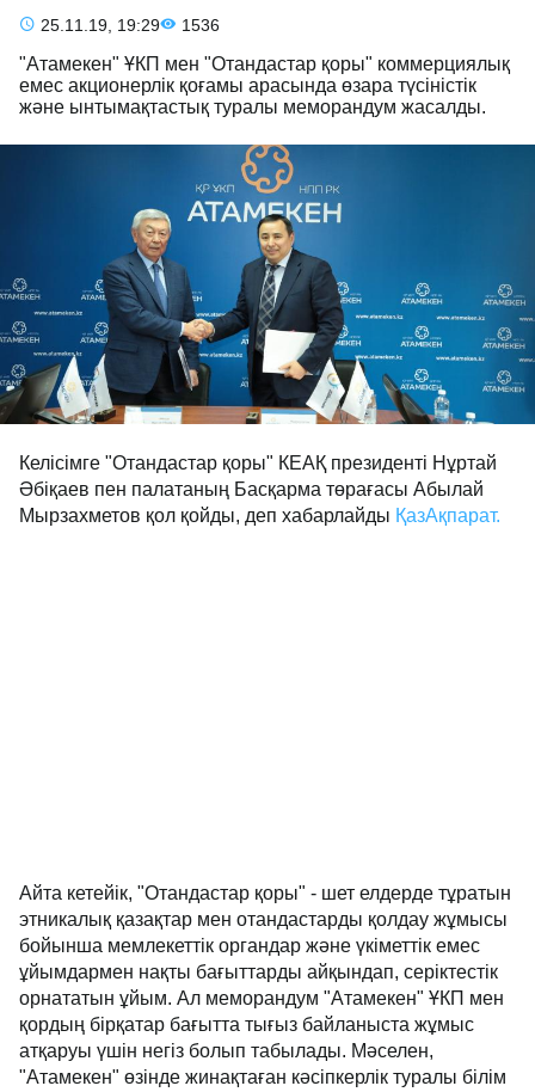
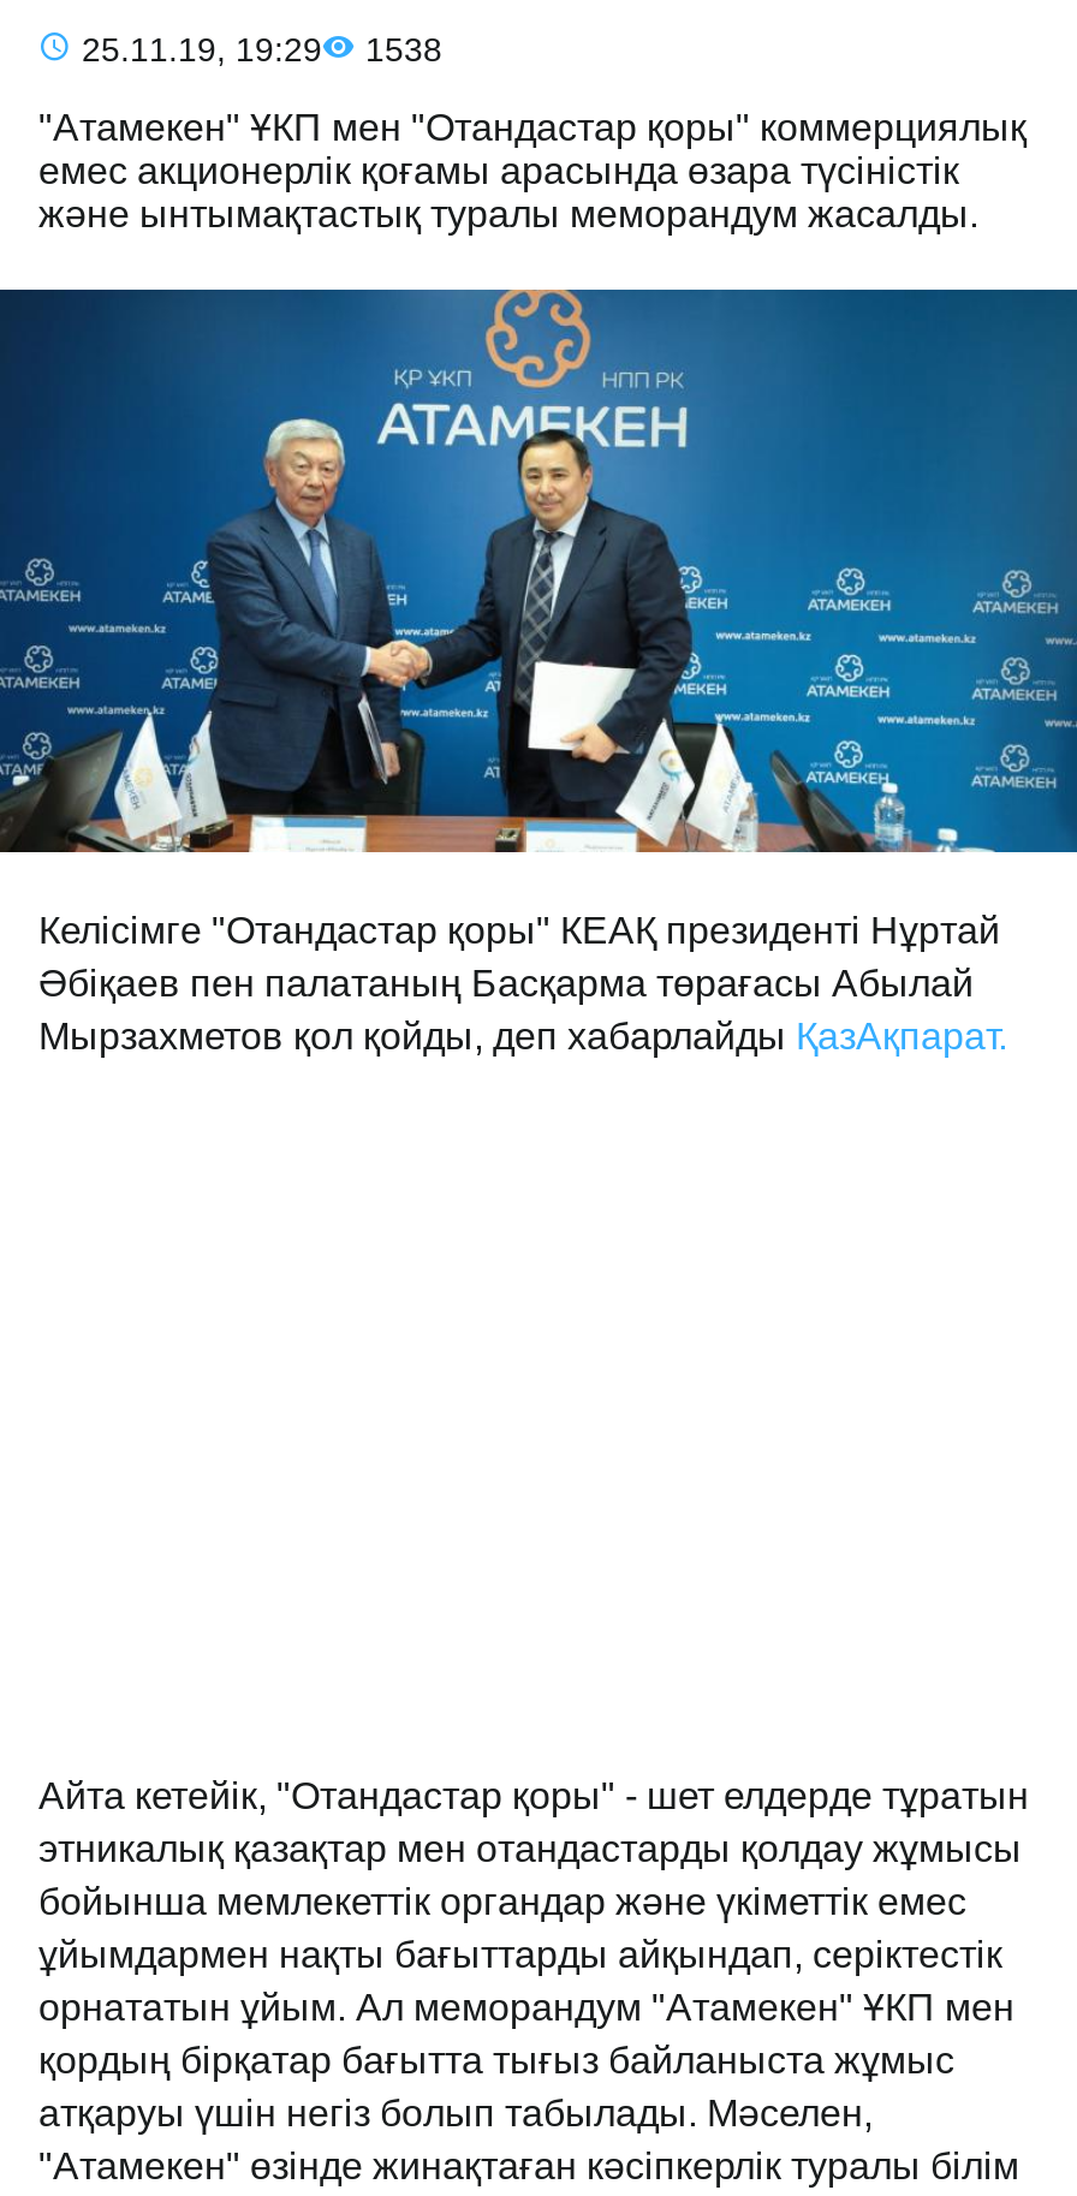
[41,16,220,35] 25.11.19, 19:29 1536 -> [82,30,442,69] 25.11.19, 19:29 1538

